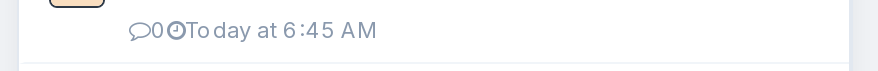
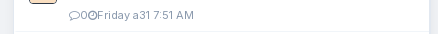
[151,16,377,44] 0 Today at 6:45 AM -> [80,8,194,22] 0 Friday a31 7:51 AM

